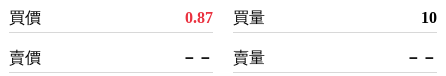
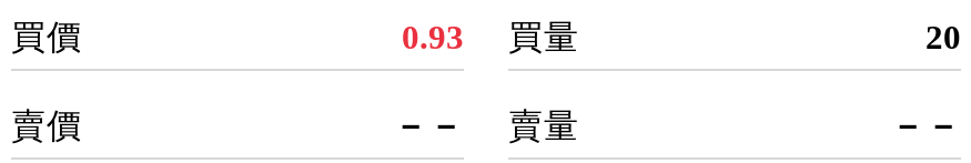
[185,9,265,26] 0.87 買量 -> [402,18,579,55] 0.93 買量
[421,9,437,26] 10 -> [926,18,961,55] 20

